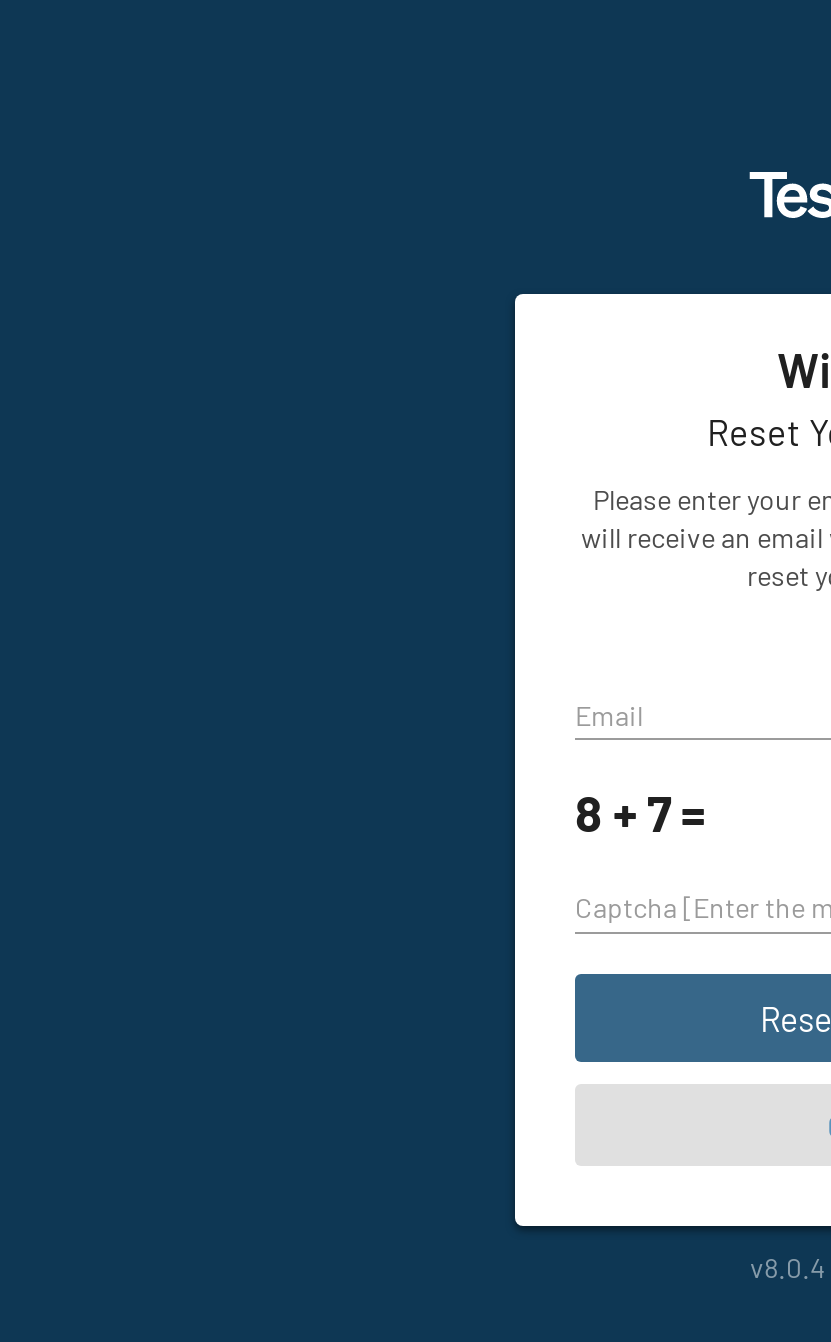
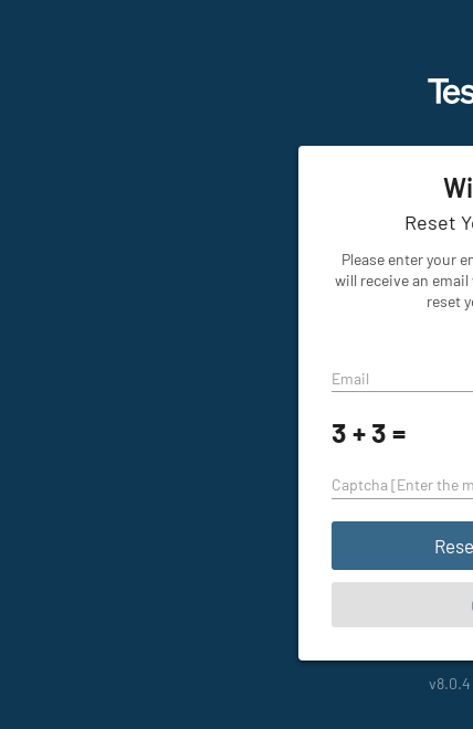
[575,783,705,843] 8 + 7 = -> [332,416,406,449] 3 + 3 =

